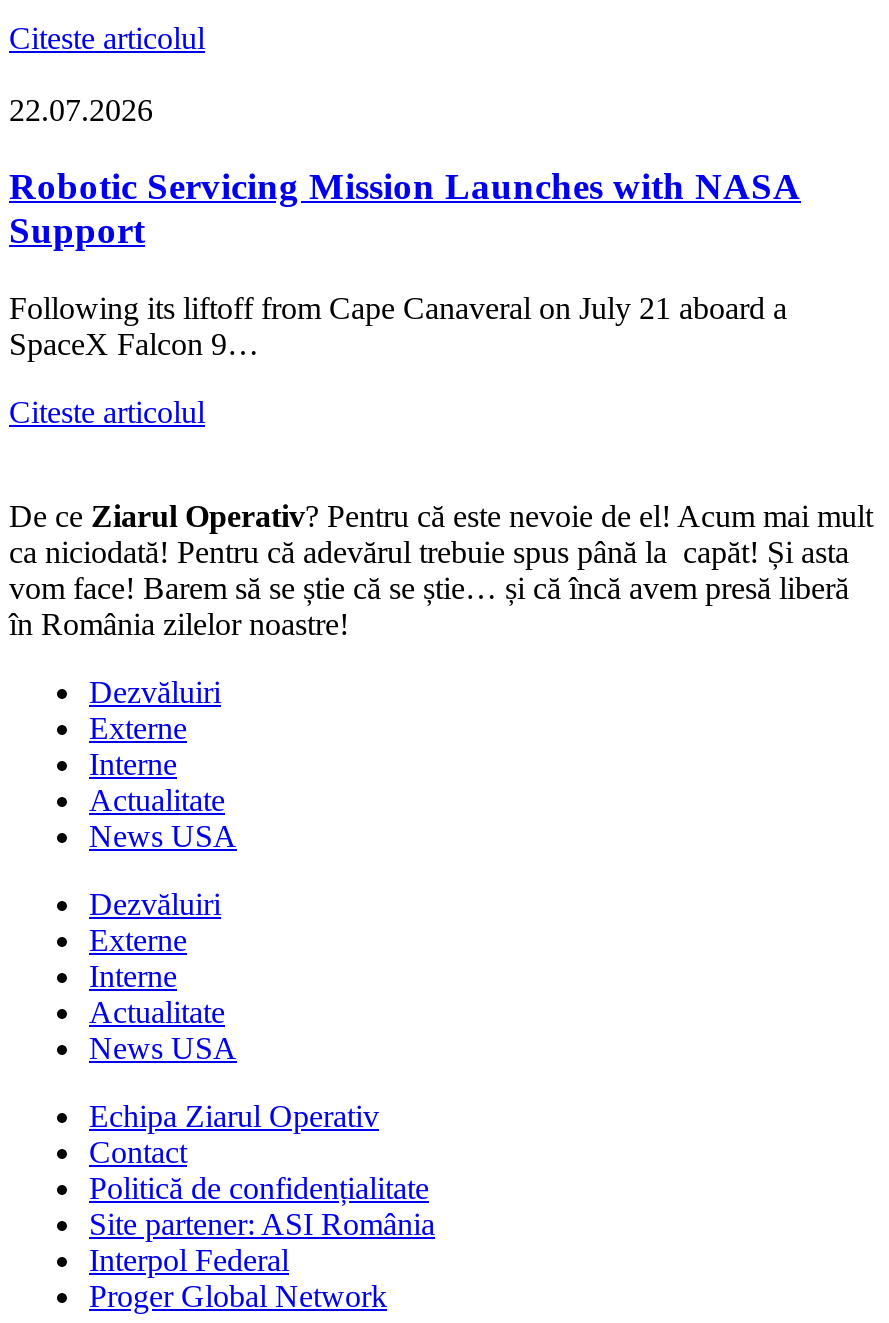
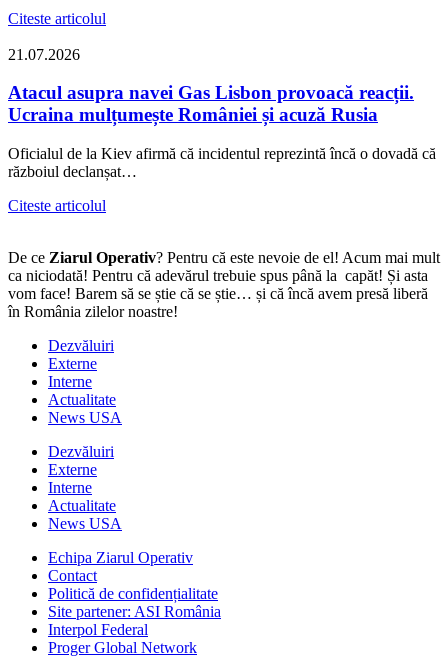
[9,92,153,126] 22.07.2026 -> [8,45,80,62] 21.07.2026
[9,165,801,251] Robotic Servicing Mission Launches with NASA | Support -> [8,82,414,125] Atacul asupra navei Gas Lisbon provoacă reacții. | Ucraina mulțumește României și acuză Rusia
[9,291,787,361] Following its liftoff from Cape Canaveral on July 21 aboard a | SpaceX Falcon 9… -> [8,145,436,180] Oficialul de la Kiev afirmă că incidentul reprezintă încă o dovadă că | războiul declanșat…

